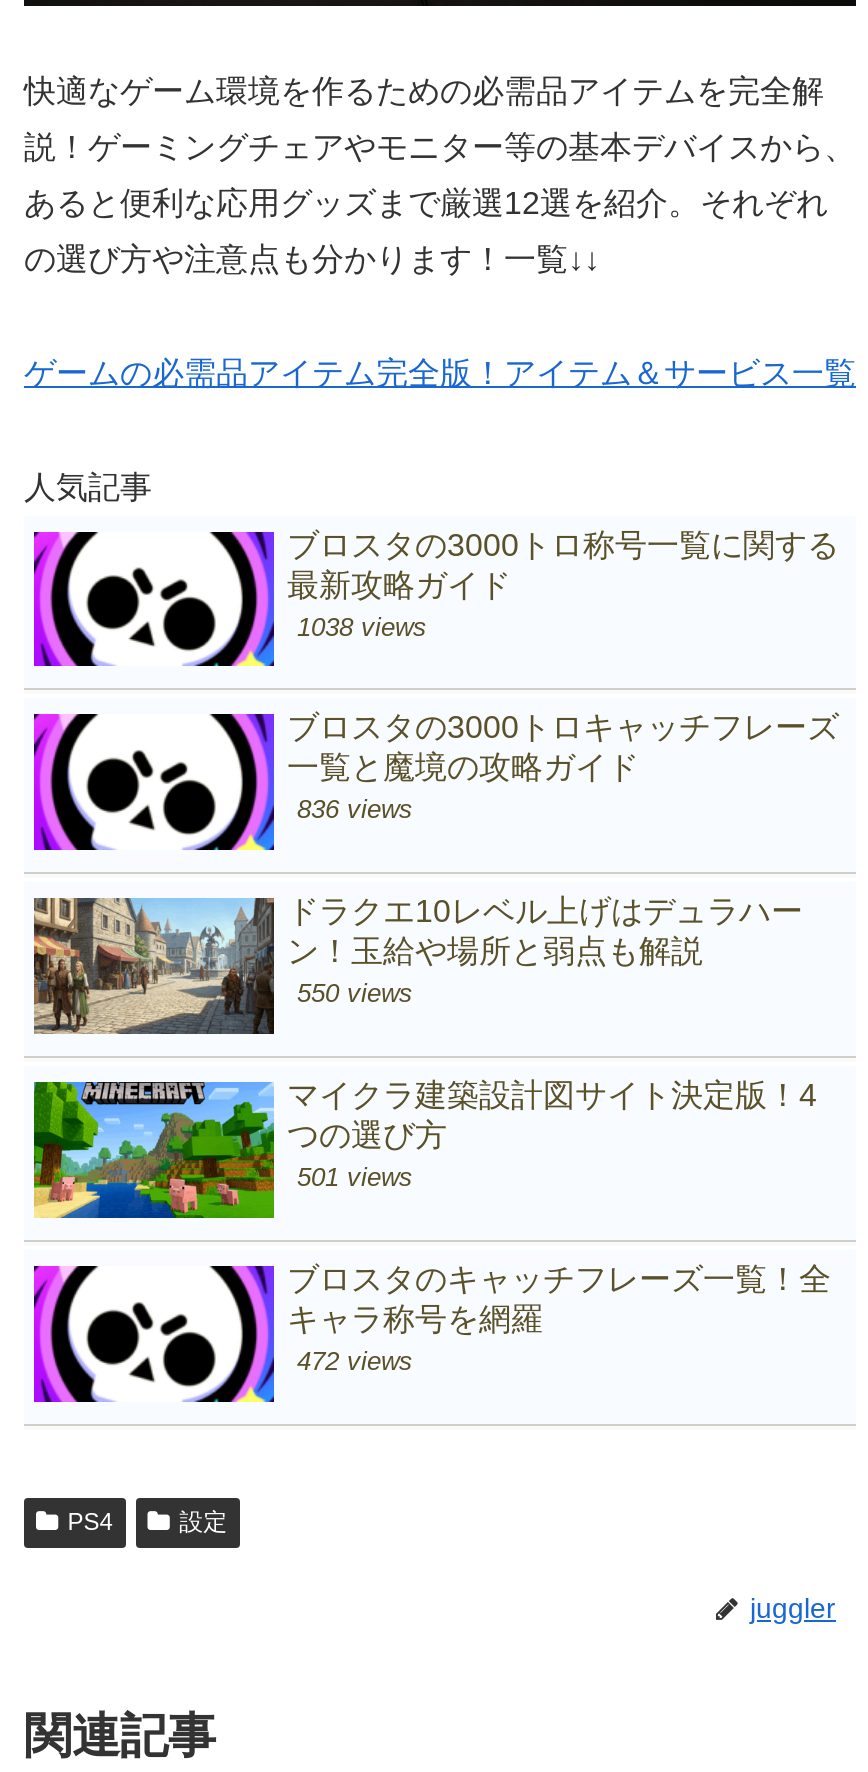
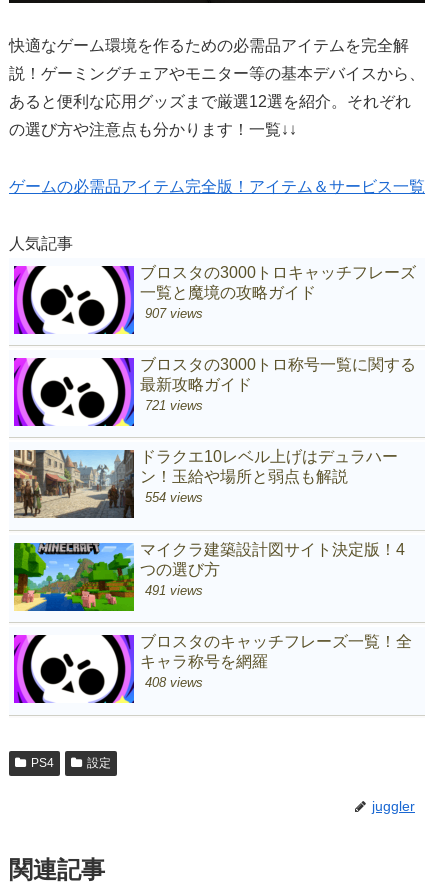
moved [287,527,839,601] -> [140,356,416,393]: ブロスタの3000トロ称号一覧に関する | 最新攻略ガイド
[297,611,427,641] 1038 views -> none
moved [192,711,839,854] -> [93,264,416,335]: [image] | ブロスタの3000トロキャッチフレーズ | 一覧と魔境の攻略ガイド
[297,795,413,825] 836 views -> [145,306,203,413] 907 views | 721 views
[297,979,413,1009] 550 views -> [145,490,203,505] 554 views
[297,1162,413,1192] 501 views -> [145,583,203,598] 491 views
[297,1346,413,1376] 472 views -> [145,675,203,690] 408 views

